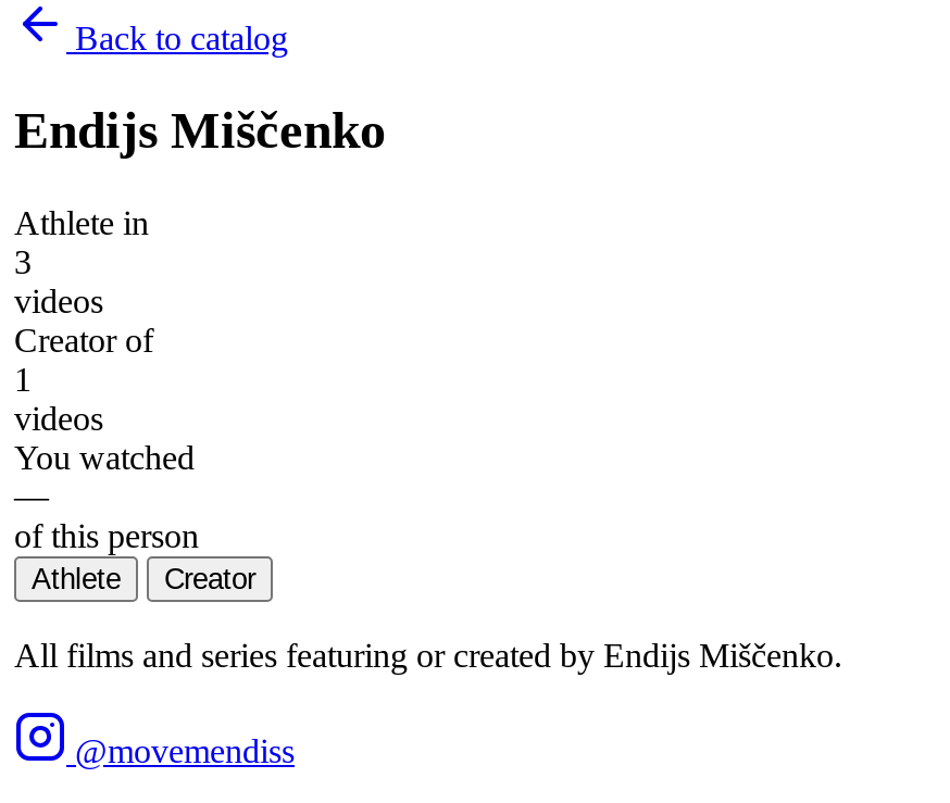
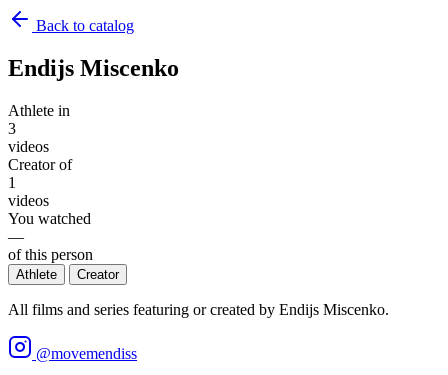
[14,102,386,158] Endijs Miščenko -> [8,55,179,81] Endijs Miscenko
[14,636,842,673] All films and series featuring or created by Endijs Miščenko. -> [8,301,389,318] All films and series featuring or created by Endijs Miscenko.

